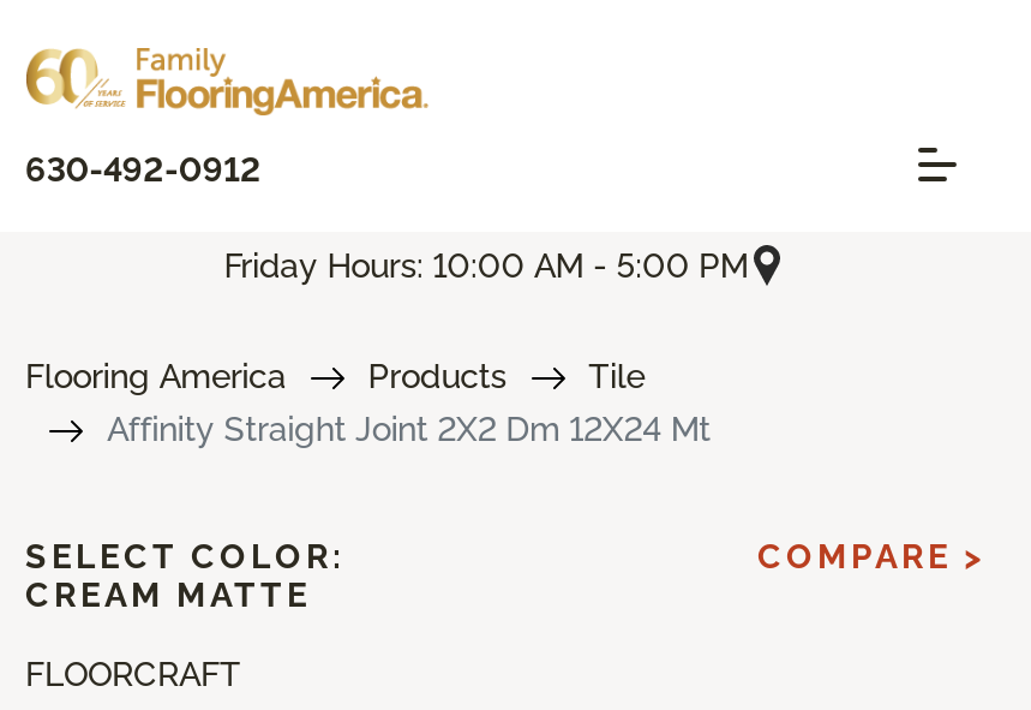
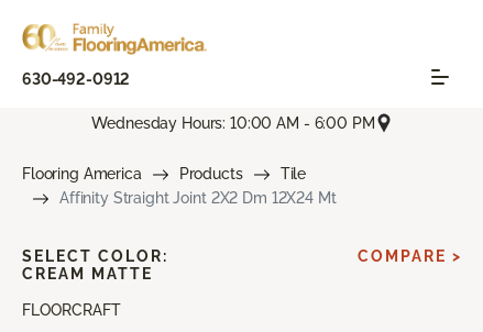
[224,246,748,284] Friday Hours: 10:00 AM - 5:00 PM -> [92,114,375,132] Wednesday Hours: 10:00 AM - 6:00 PM

